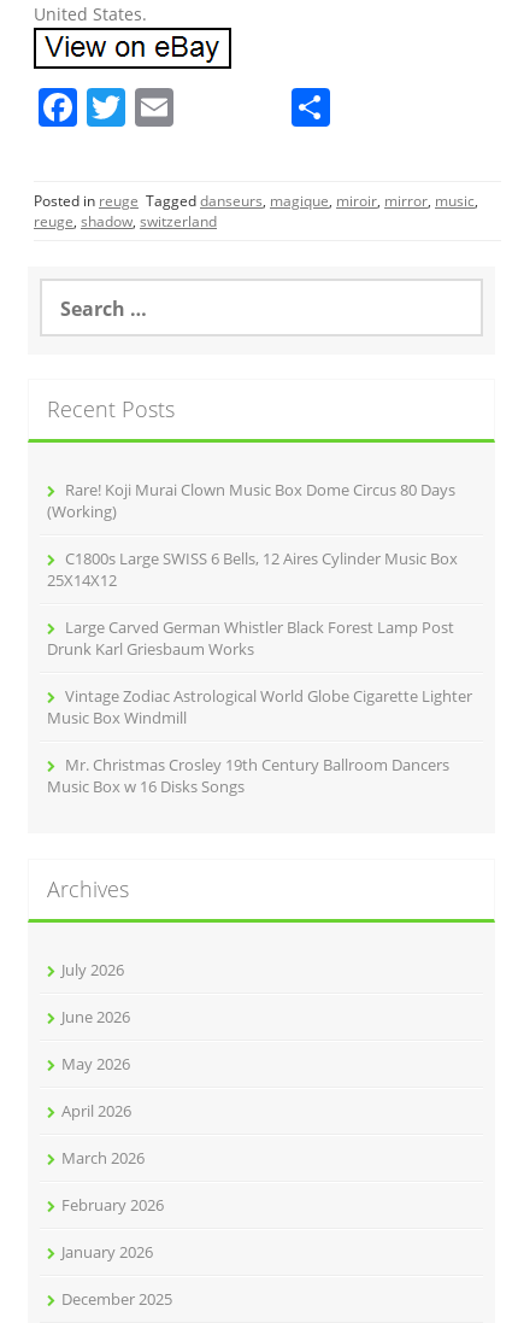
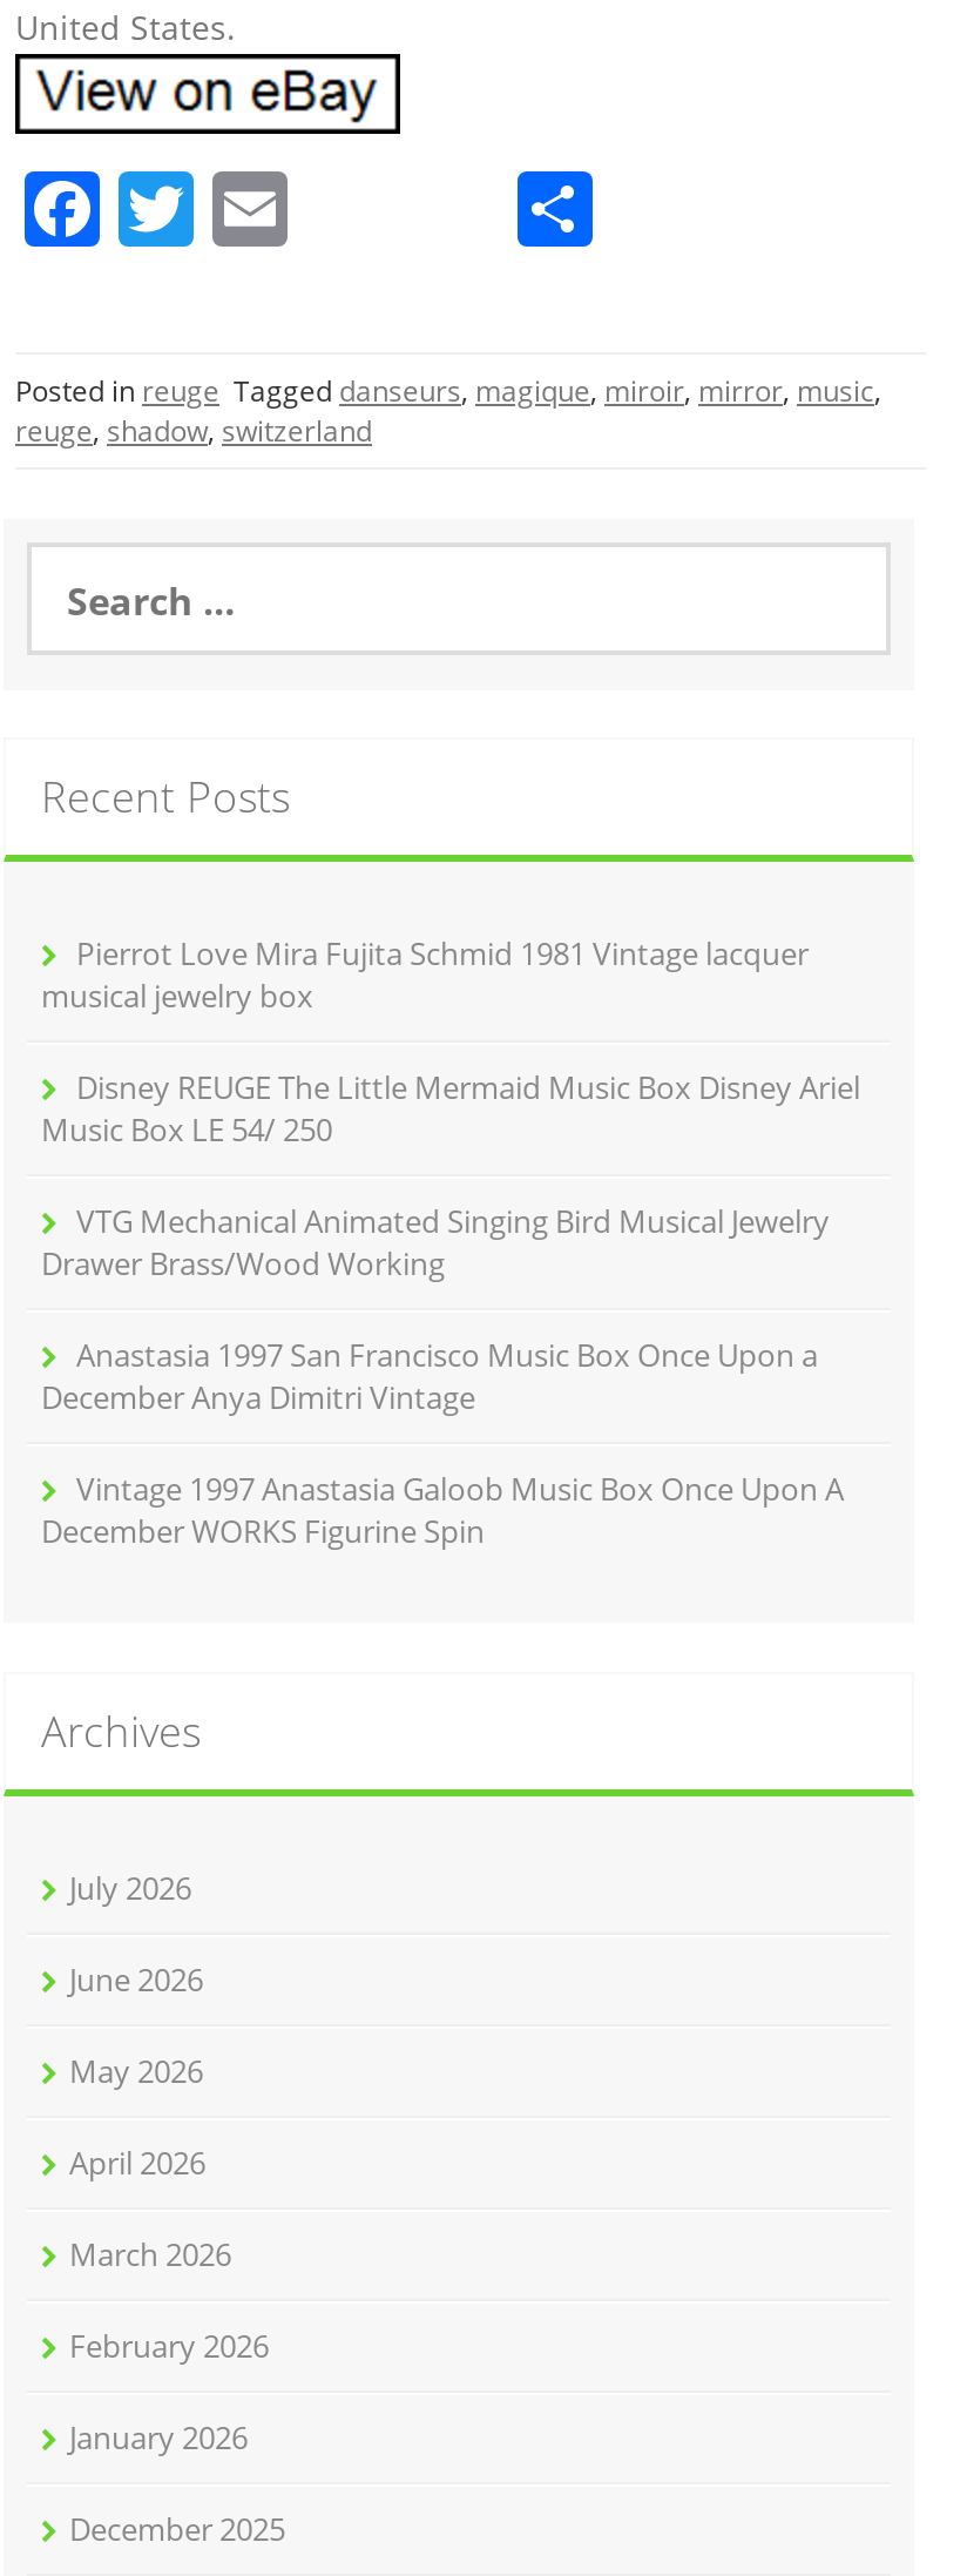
[47,479,455,522] Rare! Koji Murai Clown Music Box Dome Circus 80 Days | (Working) -> [41,932,809,1017] Pierrot Love Mira Fujita Schmid 1981 Vintage lacquer | musical jewelry box
[47,548,458,591] C1800s Large SWISS 6 Bells, 12 Aires Cylinder Music Box | 25X14X12 -> [41,1066,860,1151] Disney REUGE The Little Mermaid Music Box Disney Ariel | Music Box LE 54/ 250
[47,616,454,660] Large Carved German Whistler Black Forest Lamp Post | Drunk Karl Griesbaum Works -> [41,1200,830,1284] VTG Mechanical Animated Singing Bird Musical Jewelry | Drawer Brass/Wood Working
[47,685,472,728] Vintage Zodiac Astrological World Globe Cigarette Lighter | Music Box Windmill -> [41,1334,818,1418] Anastasia 1997 San Francisco Music Box Once Upon a | December Anya Dimitri Vintage
[47,754,449,797] Mr. Christmas Crosley 19th Century Ballroom Dancers | Music Box w 16 Disks Songs -> [41,1468,844,1552] Vintage 1997 Anastasia Galoob Music Box Once Upon A | December WORKS Figurine Spin

